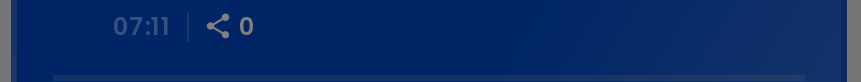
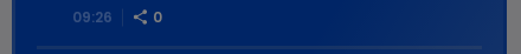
[113,9,255,43] 07:11 0 -> [72,7,162,27] 09:26 0

